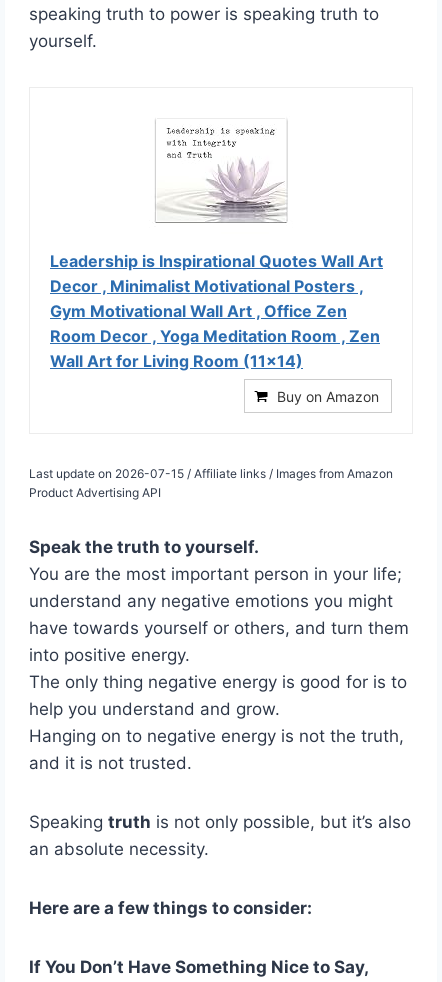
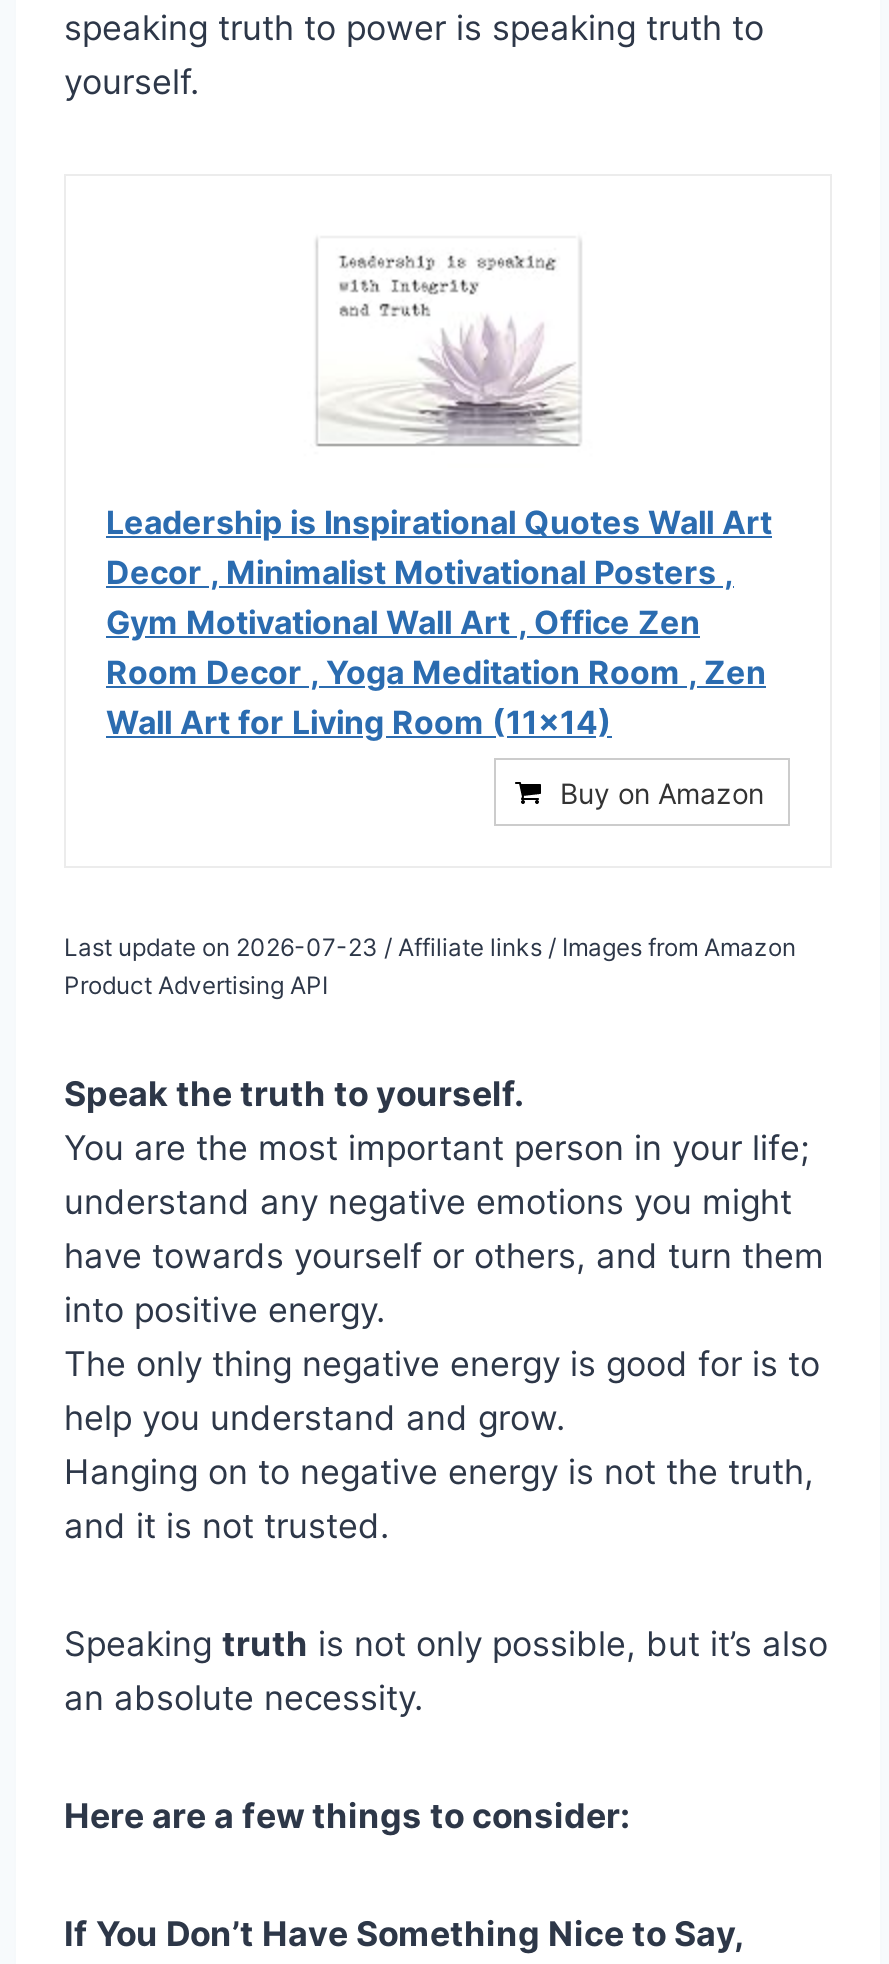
[29,466,393,481] Last update on 2026-07-15 / Affiliate links / Images from Amazon -> [64,932,796,962] Last update on 2026-07-23 / Affiliate links / Images from Amazon

